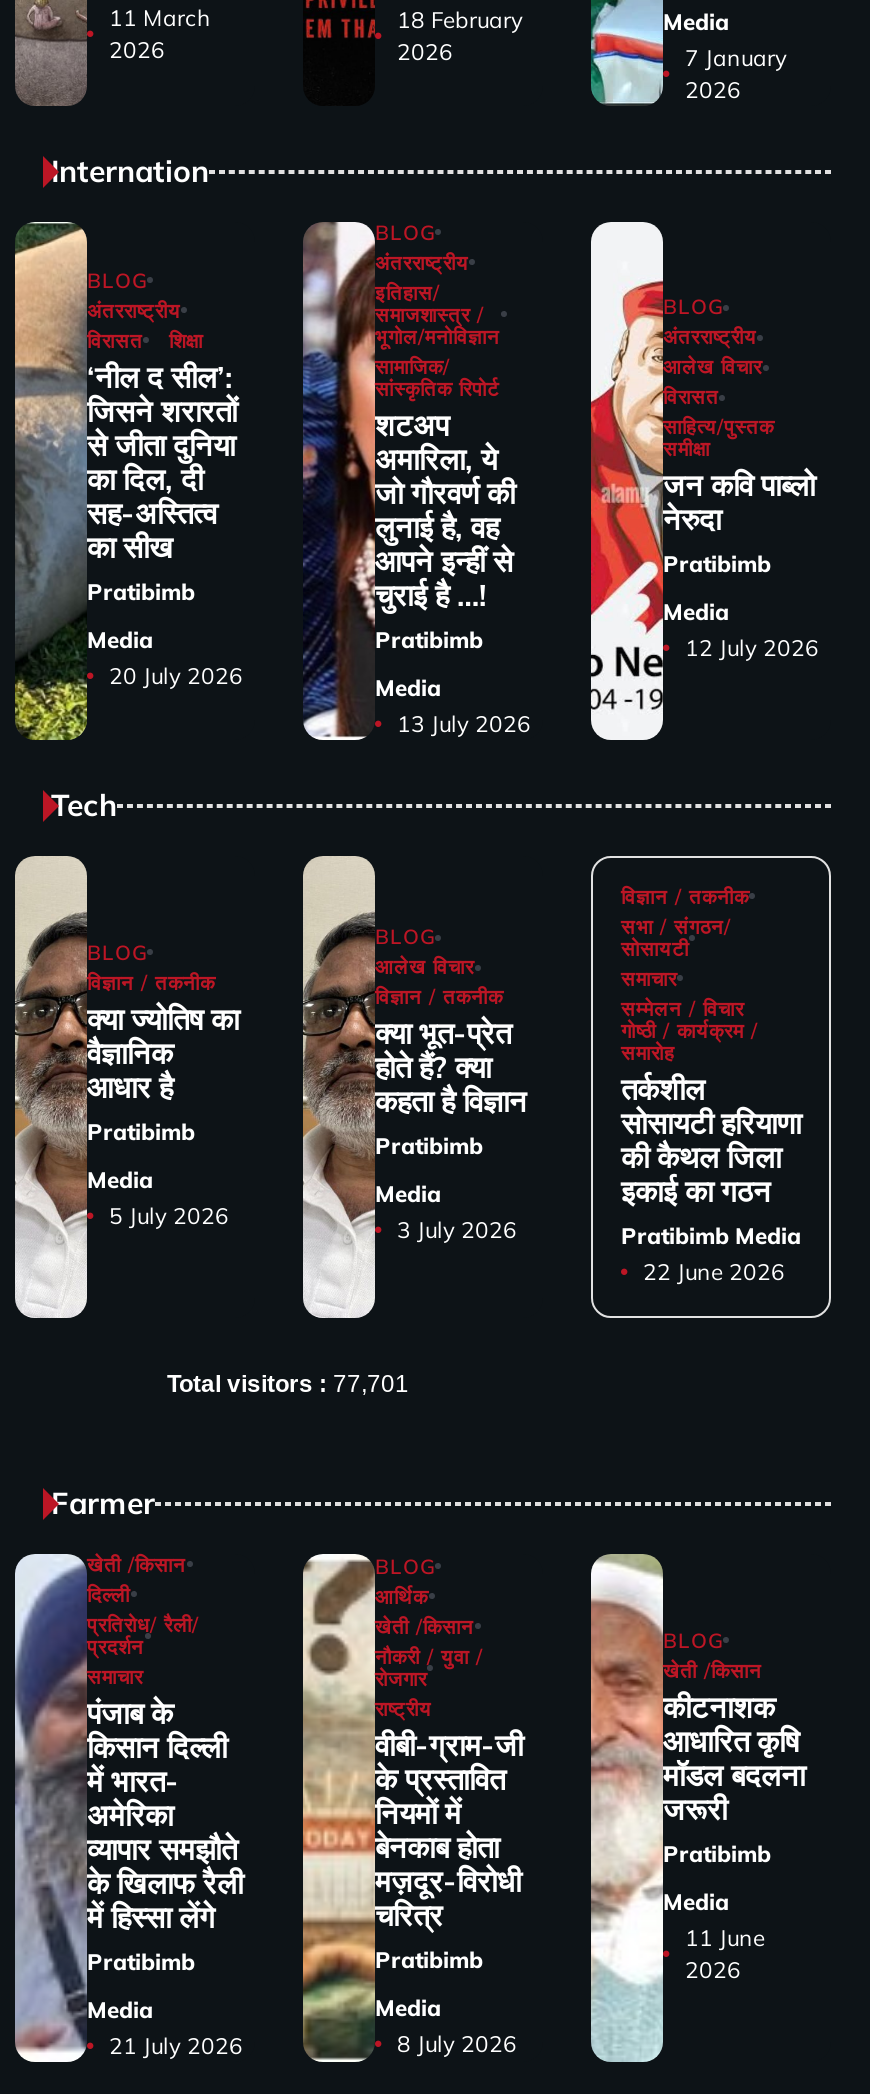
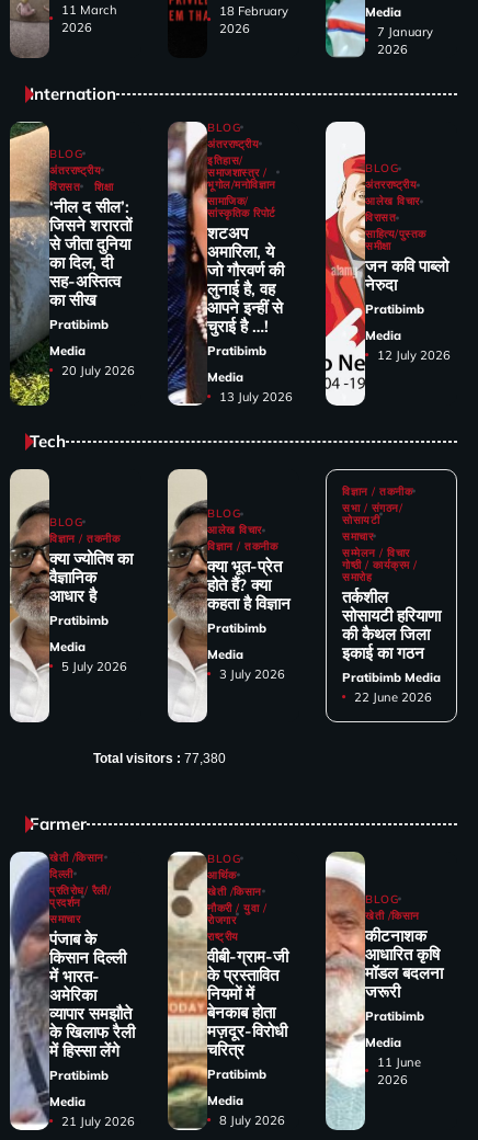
[167,1370,409,1398] Total visitors : 77,701 -> [93,751,226,766] Total visitors : 77,380

